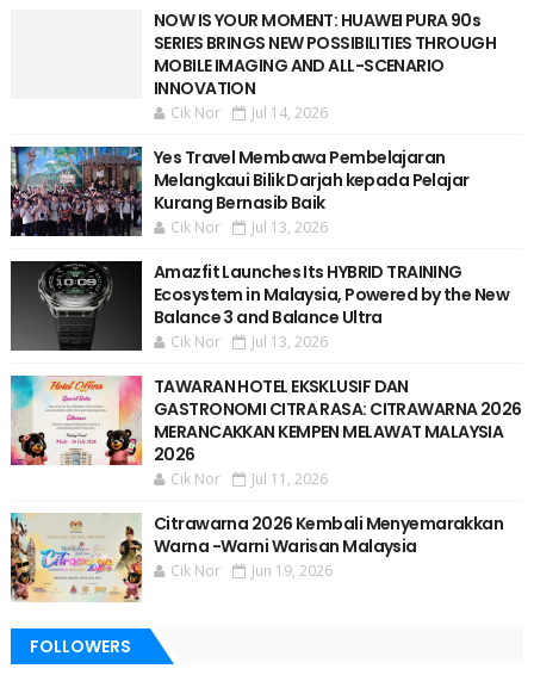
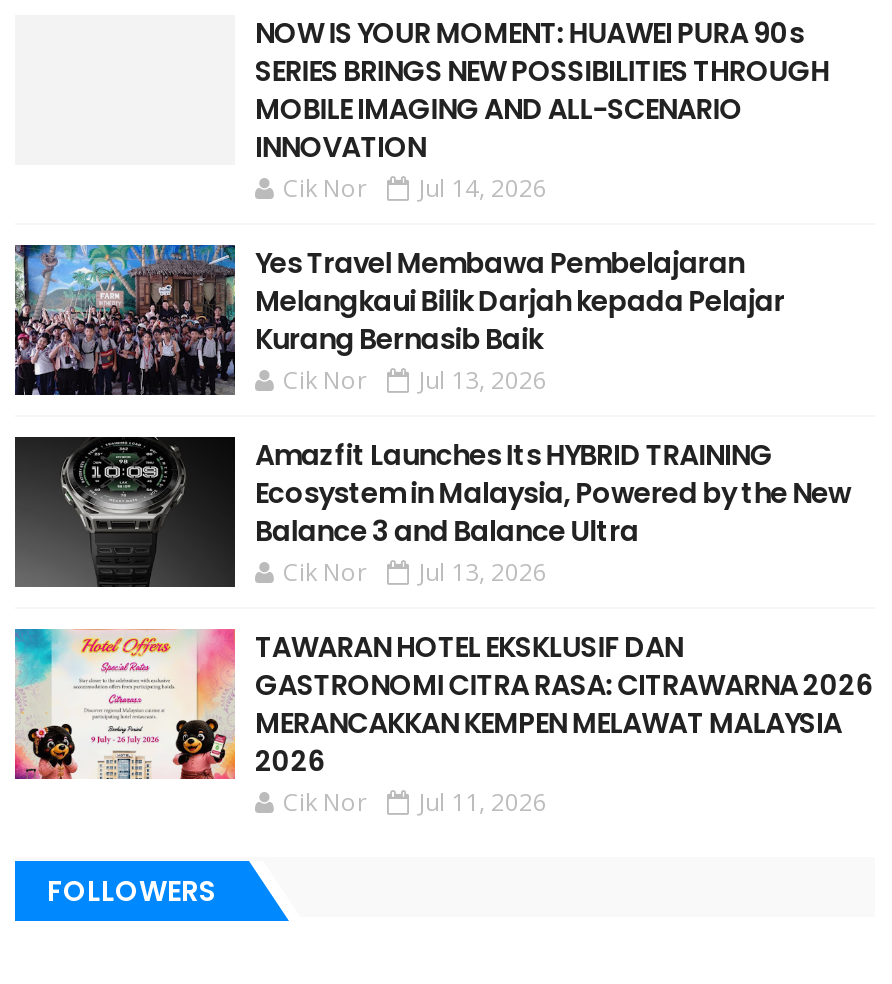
[10,511,503,603] [image] | Citrawarna 2026 Kembali Menyemarakkan | Warna -Warni Warisan Malaysia | Cik Nor | Jun 19, 2026 -> none

